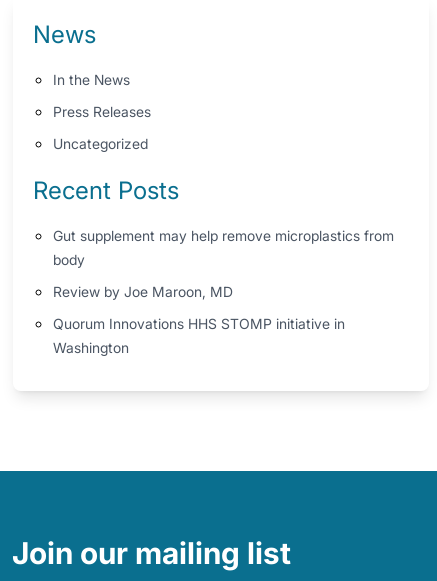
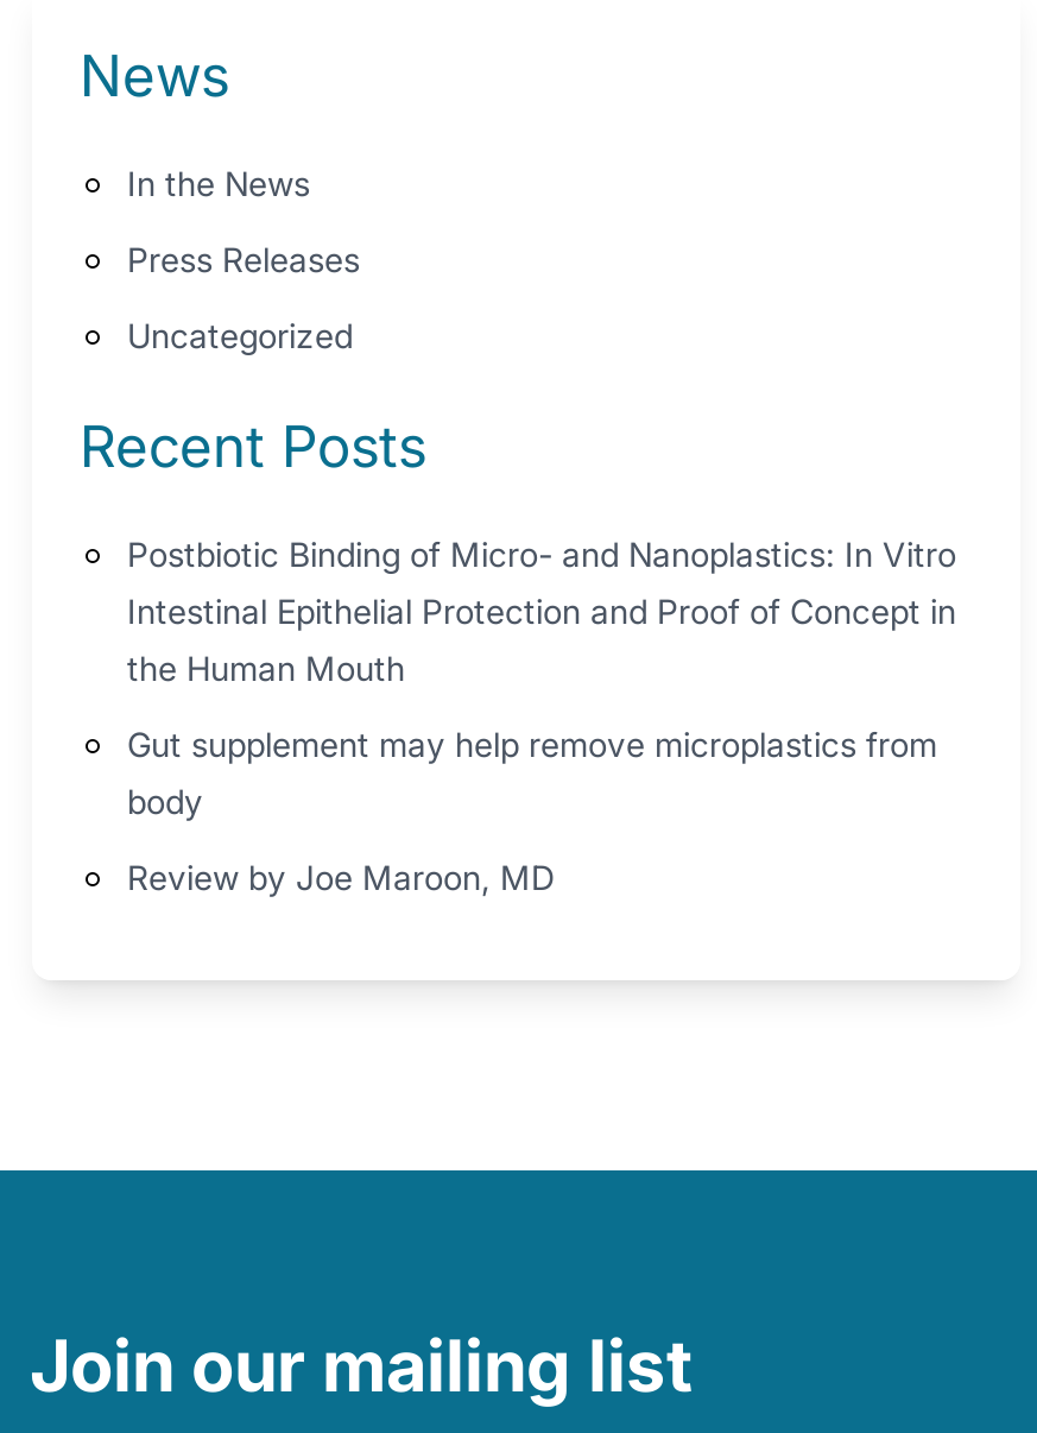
none -> [127,534,956,688] Postbiotic Binding of Micro- and Nanoplastics: In Vitro | Intestinal Epithelial Protection and Proof of Concept in | the Human Mouth
moved [53,227,394,300] -> [127,724,937,897]: Gut supplement may help remove microplastics from | body | Review by Joe Maroon, MD
[53,315,345,356] Quorum Innovations HHS STOMP initiative in | Washington -> none

